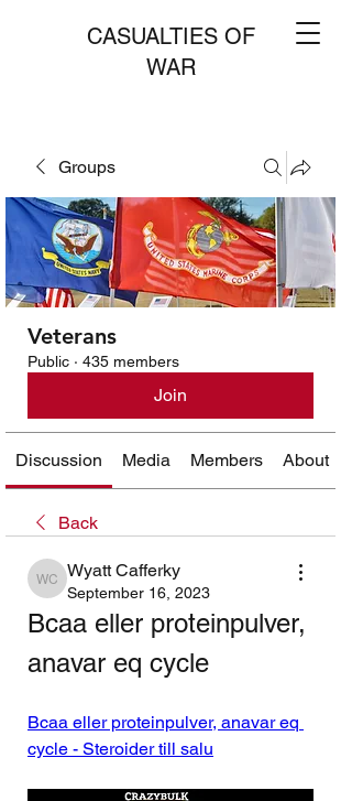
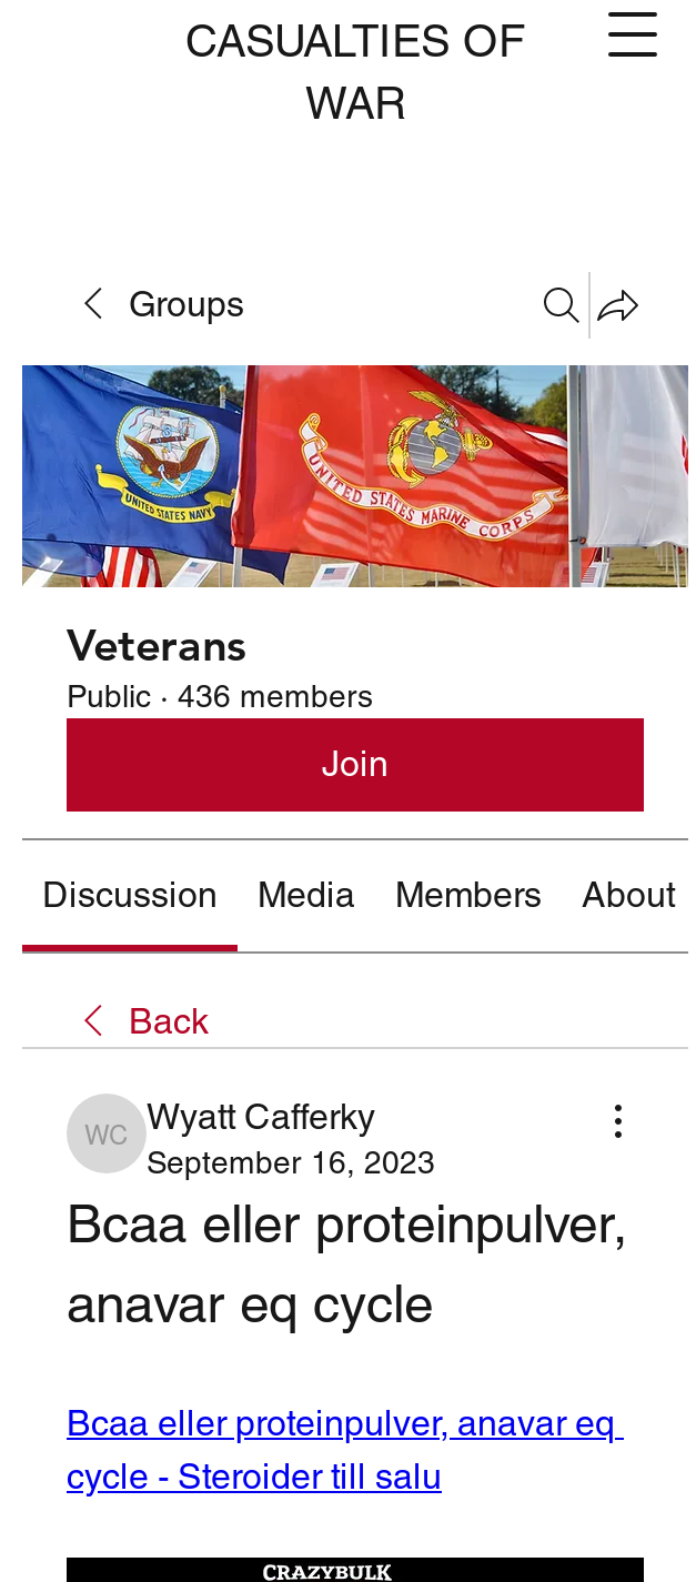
[28,353,179,370] Public · 435 members -> [67,678,373,714] Public · 436 members

